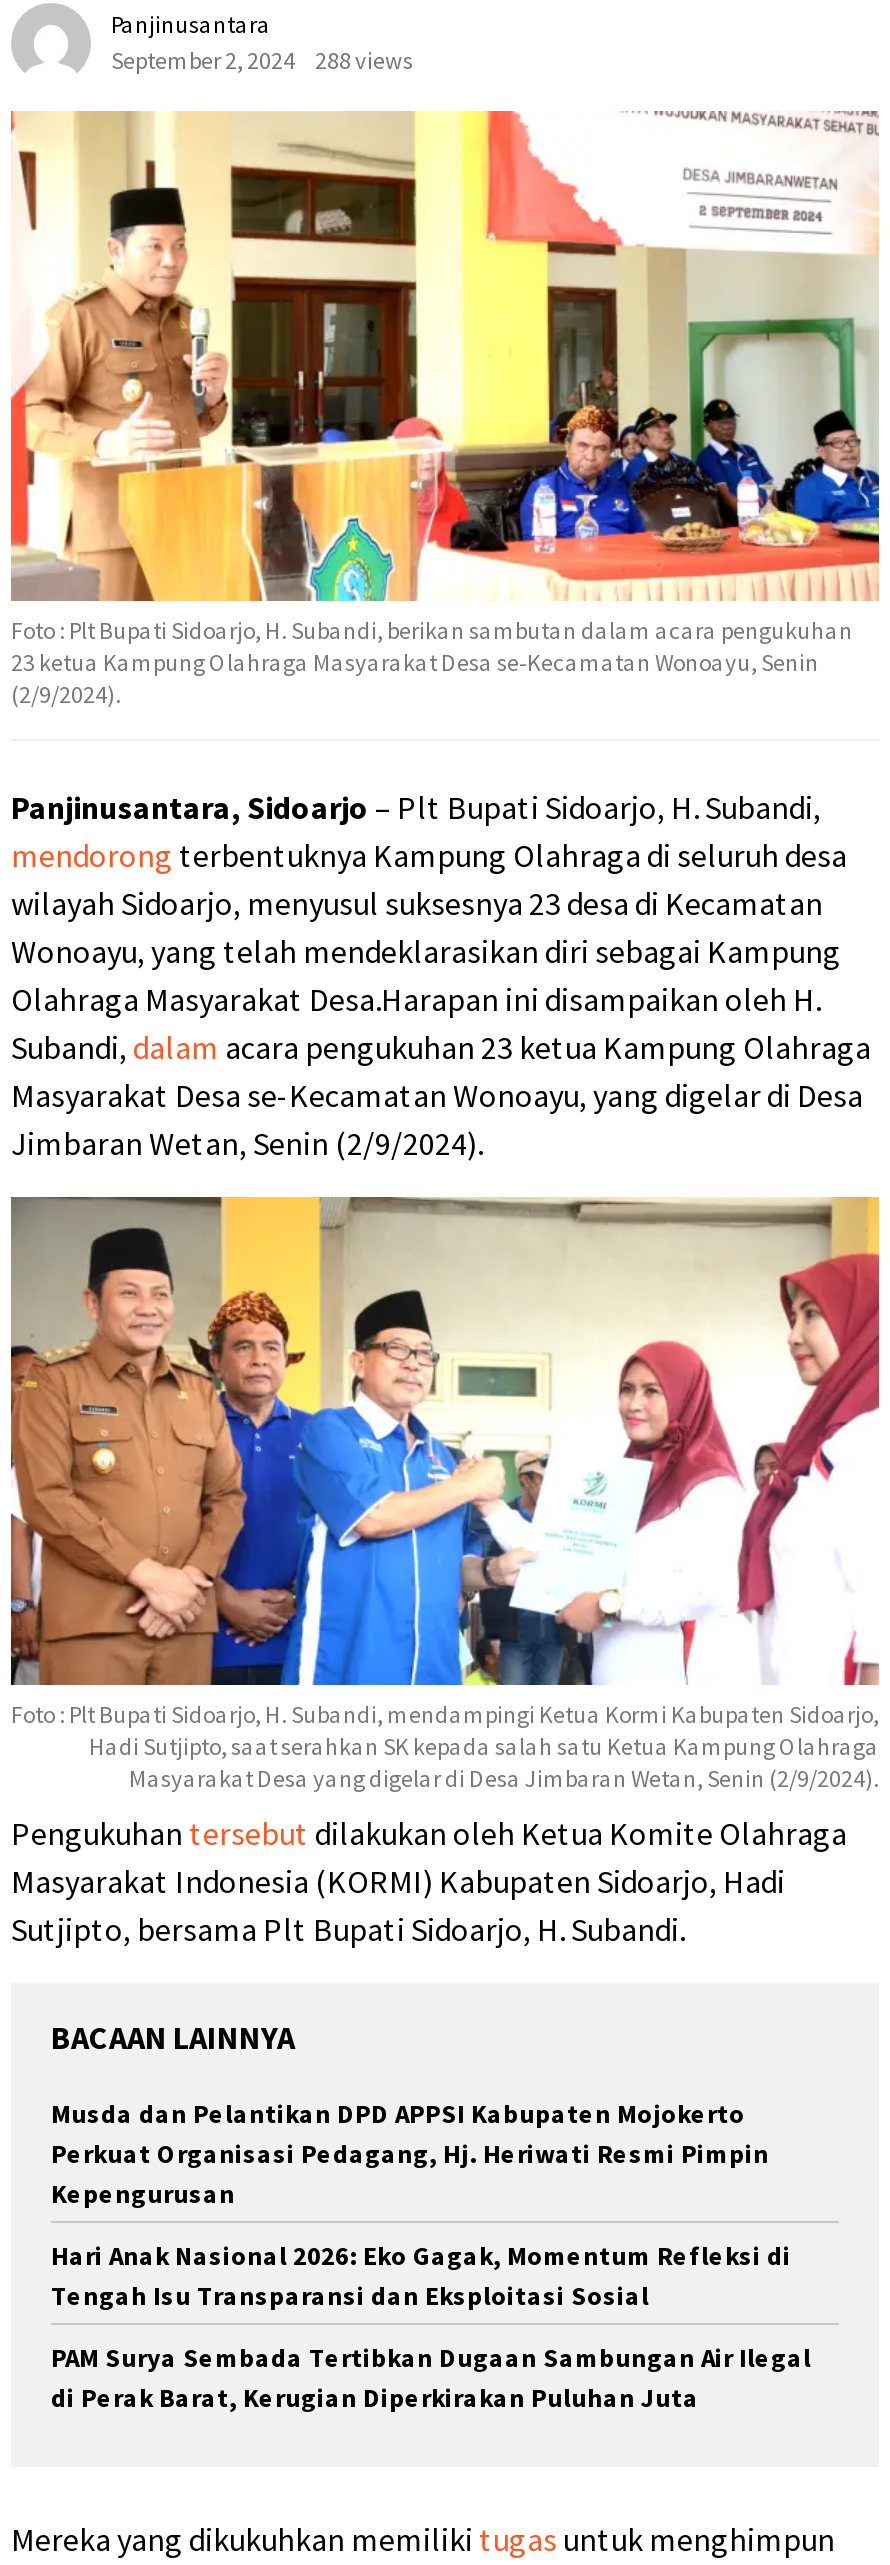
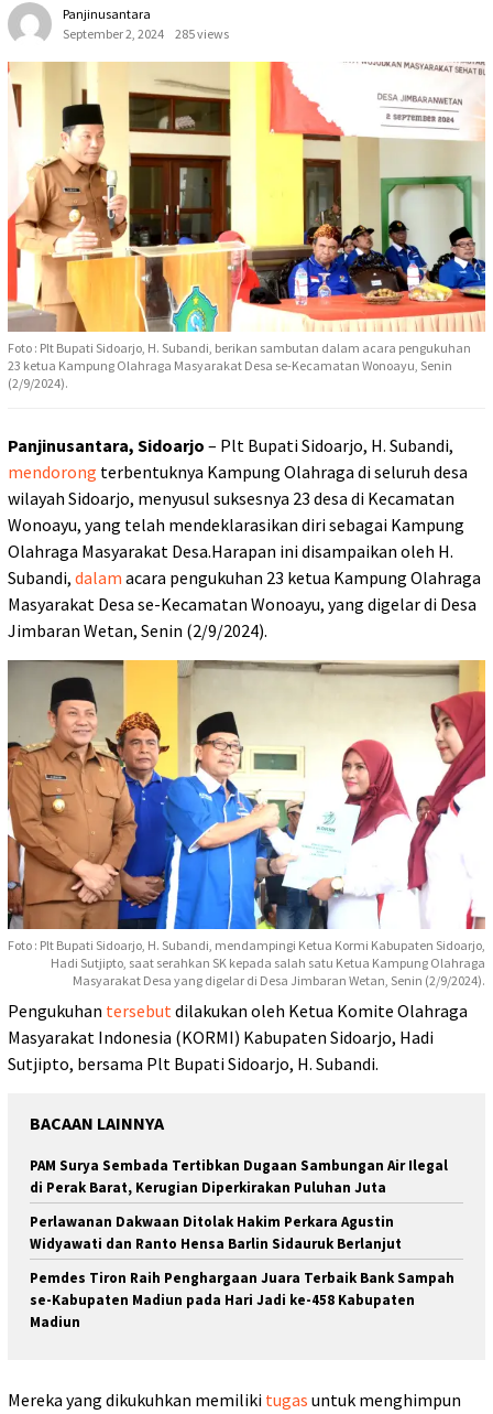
[111,46,413,76] September 2, 2024 288 views -> [63,26,229,42] September 2, 2024 285 views
[51,2097,791,2313] Musda dan Pelantikan DPD APPSI Kabupaten Mojokerto | Perkuat Organisasi Pedagang, Hj. Heriwati Resmi Pimpin | Kepengurusan | Hari Anak Nasional 2026: Eko Gagak, Momentum Refleksi di | Tengah Isu Transparansi dan Eksploitasi Sosial -> none
moved [51,2341,811,2415] -> [30,1156,448,1197]: PAM Surya Sembada Tertibkan Dugaan Sambungan Air Ilegal | di Perak Barat, Kerugian Diperkirakan Puluhan Juta
none -> [30,1212,454,1331] Perlawanan Dakwaan Ditolak Hakim Perkara Agustin | Widyawati dan Ranto Hensa Barlin Sidauruk Berlanjut | Pemdes Tiron Raih Penghargaan Juara Terbaik Bank Sampah | se-Kabupaten Madiun pada Hari Jadi ke-458 Kabupaten | Madiun

